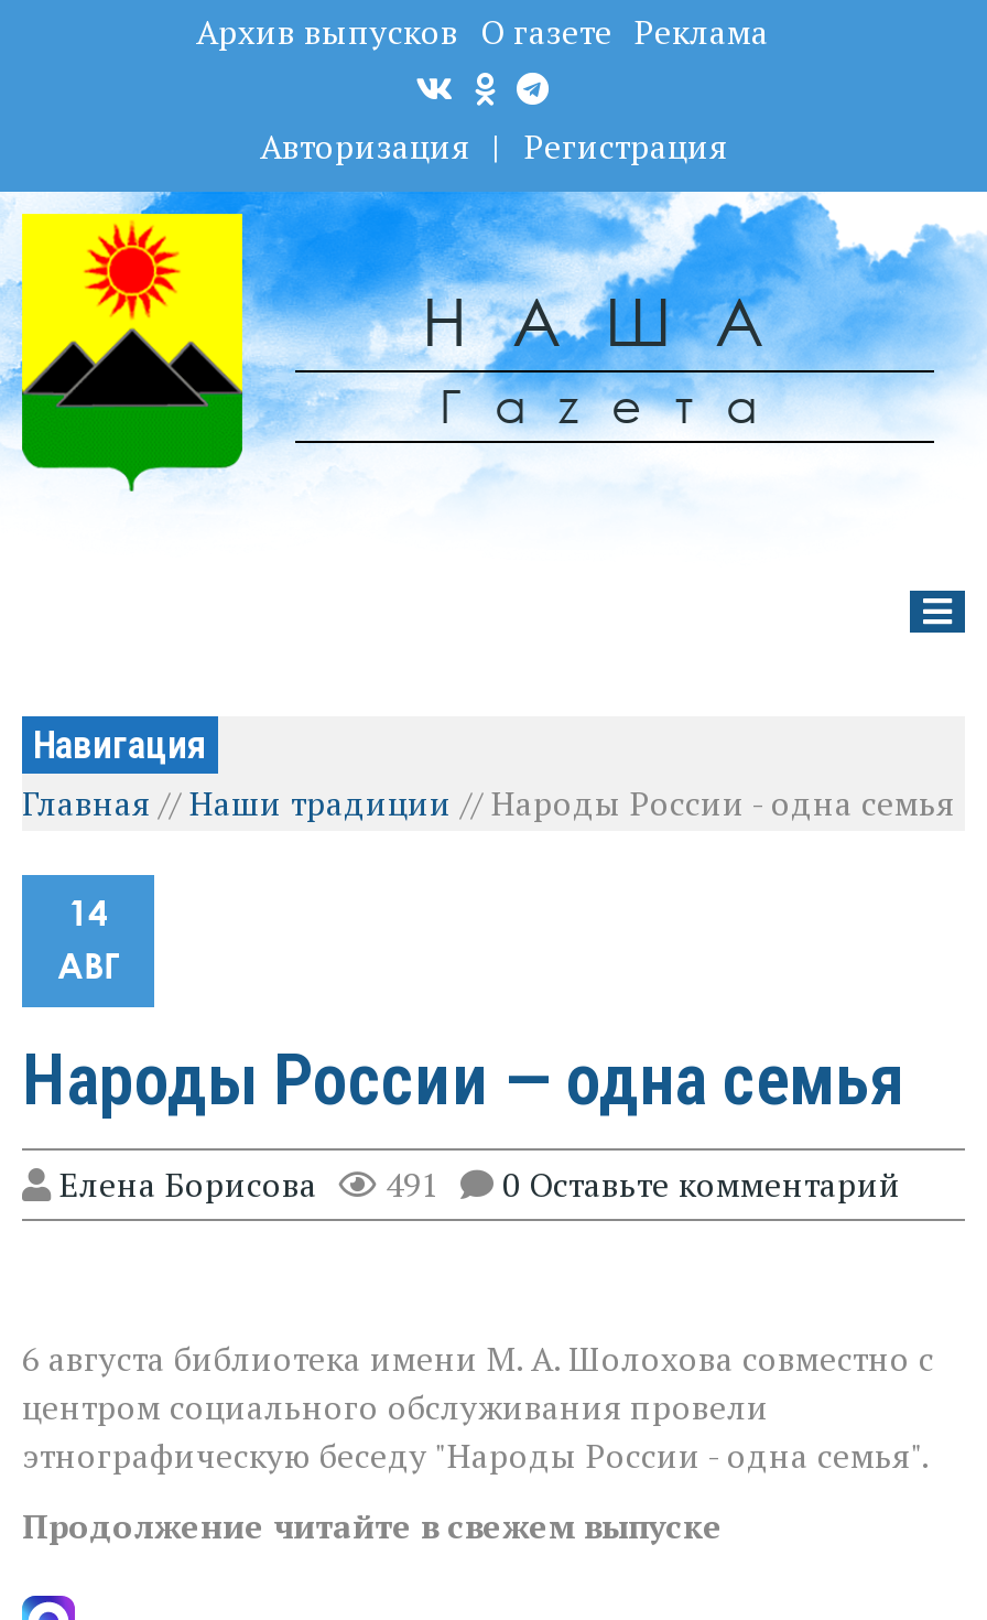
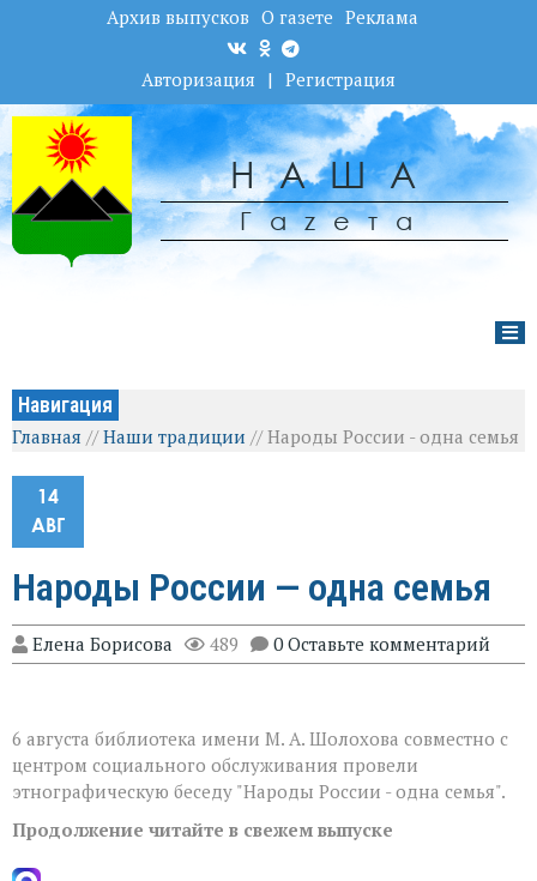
[59,1161,901,1205] Елена Борисова 491 0 Оставьте комментарий -> [32,632,490,656] Елена Борисова 489 0 Оставьте комментарий

